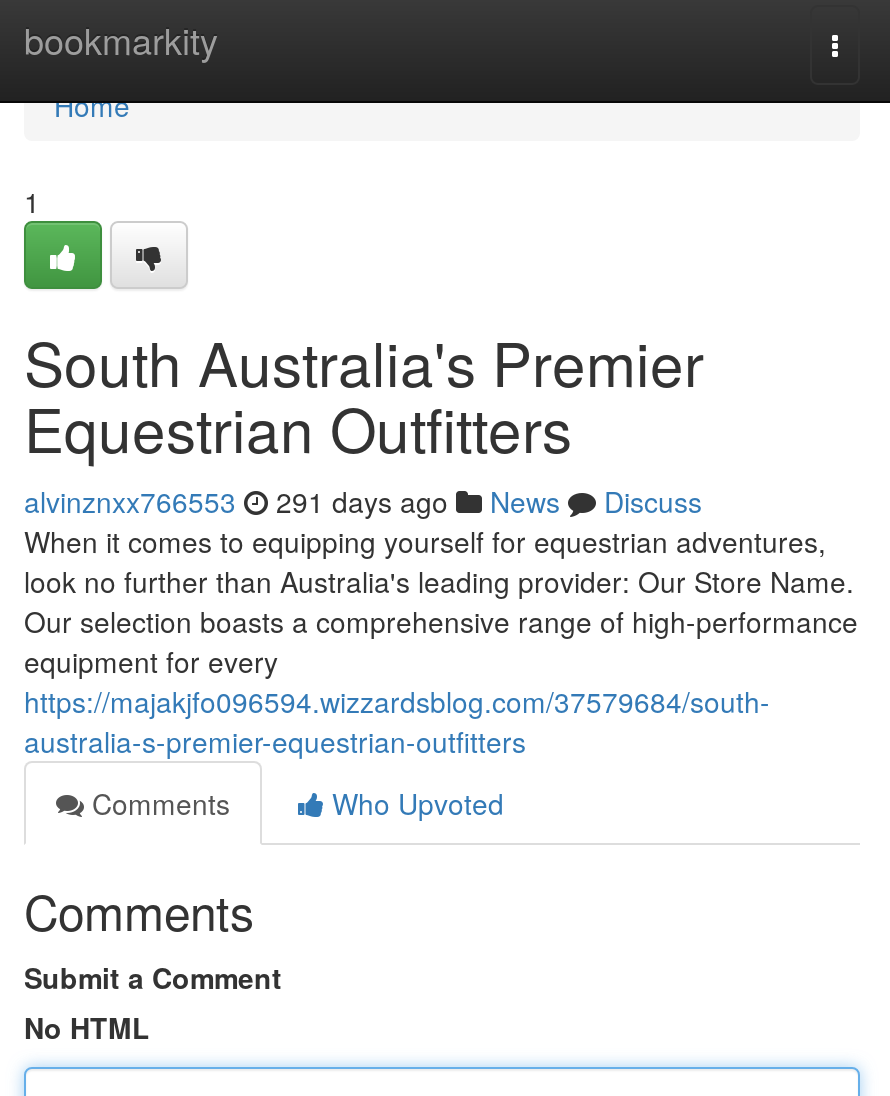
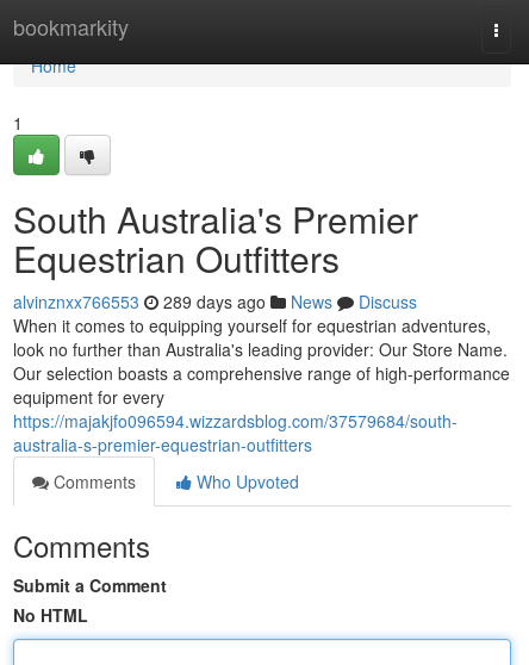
[24,481,702,521] alvinznxx766553 291 days ago News Discuss -> [13,290,417,313] alvinznxx766553 289 days ago News Discuss

